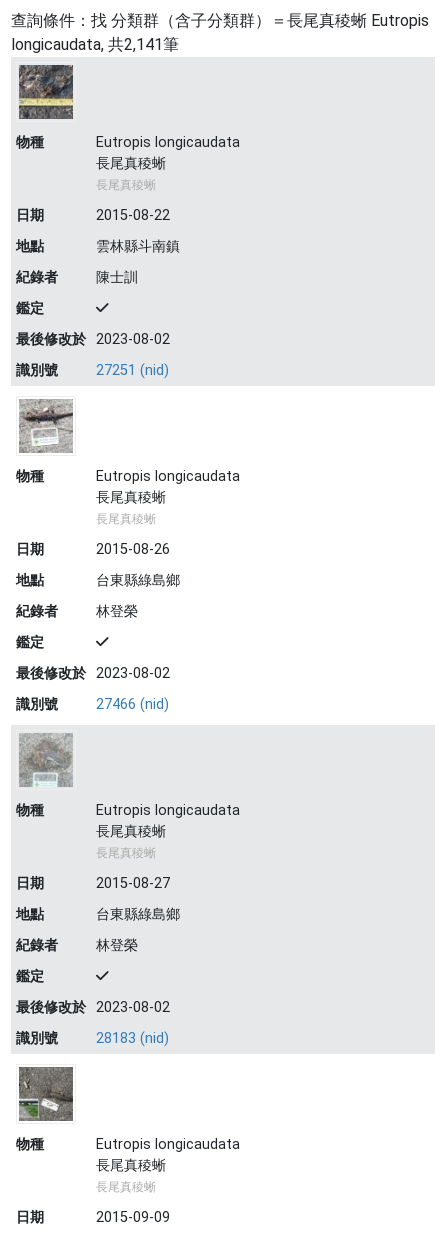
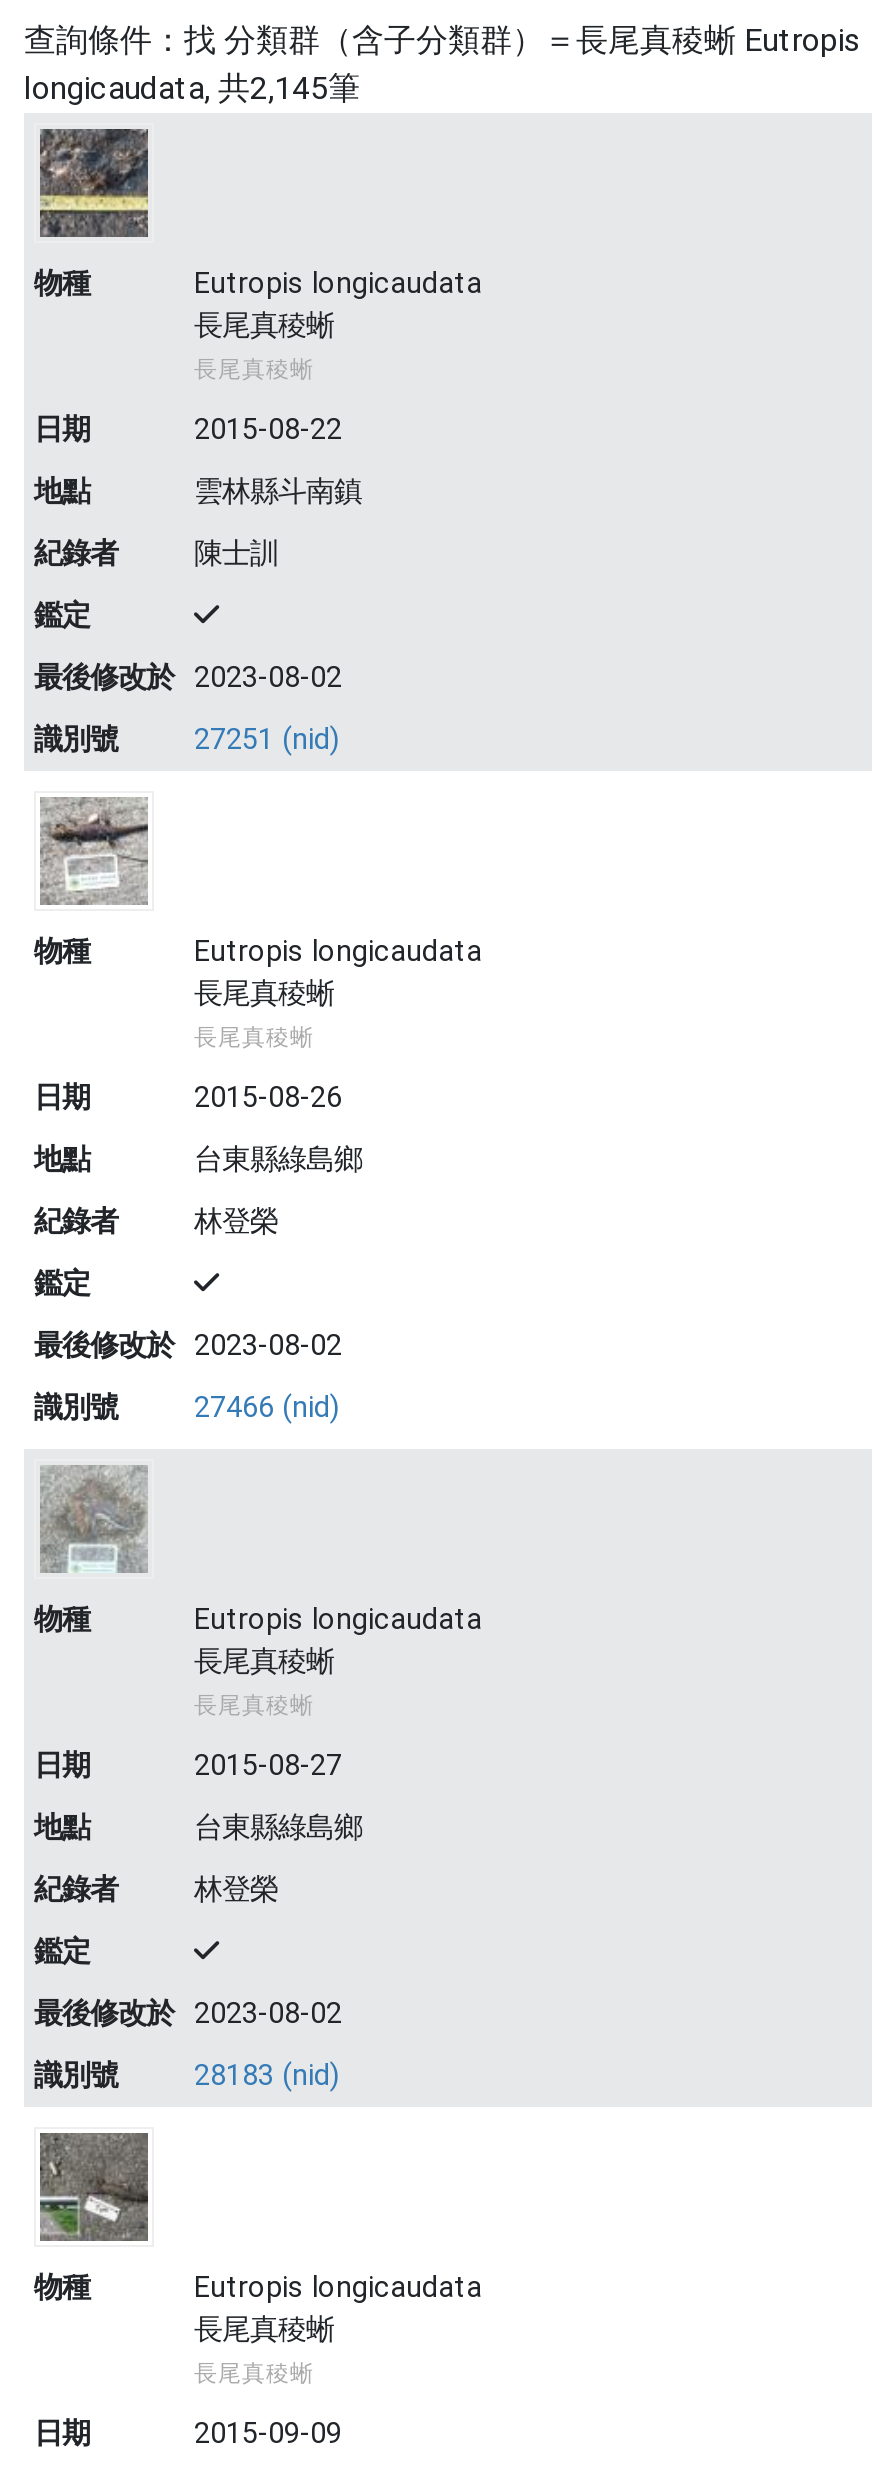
[11,35,179,54] longicaudata, 共2,141筆 -> [24,69,360,107] longicaudata, 共2,145筆

